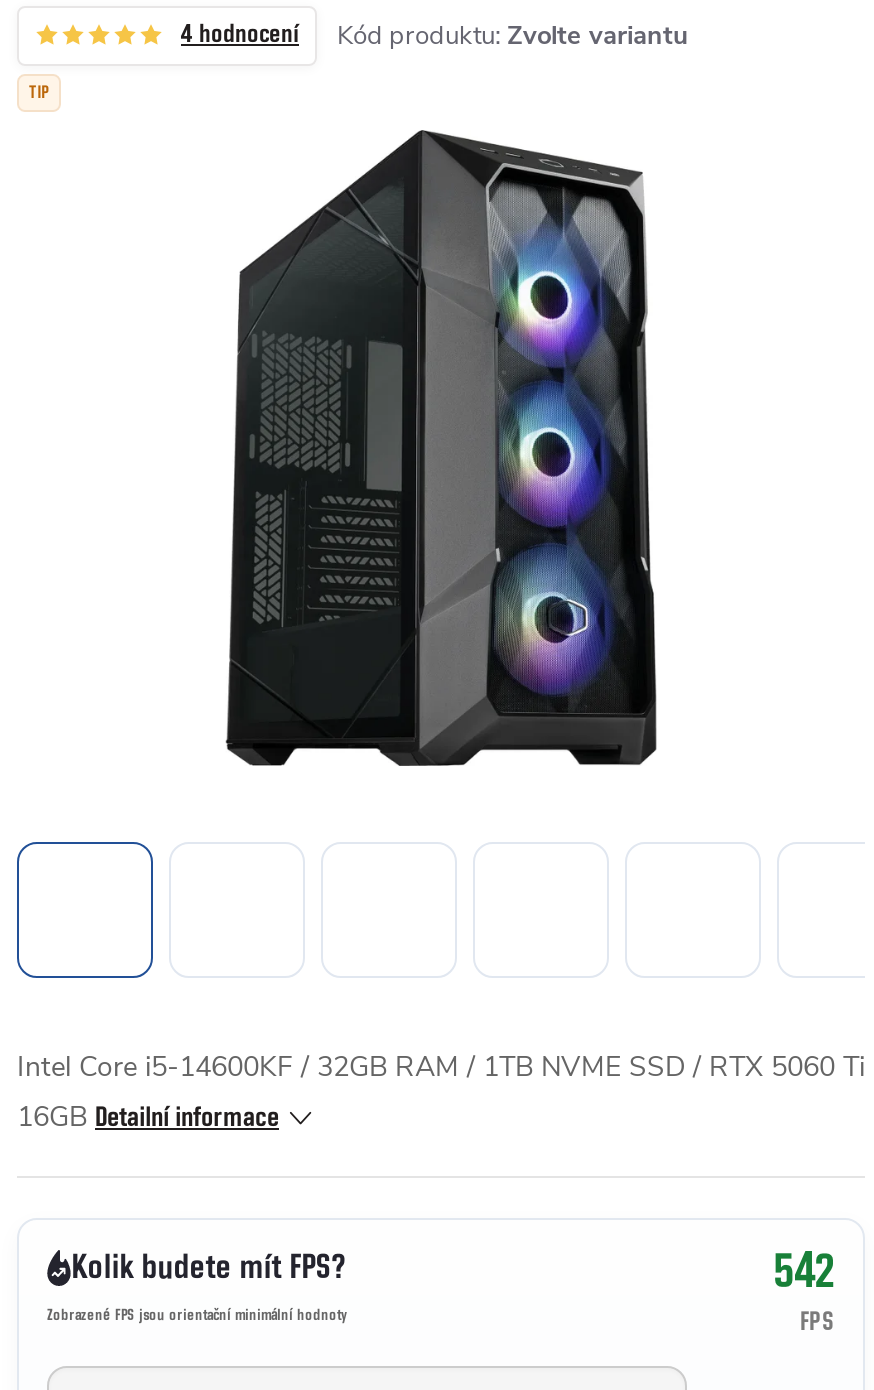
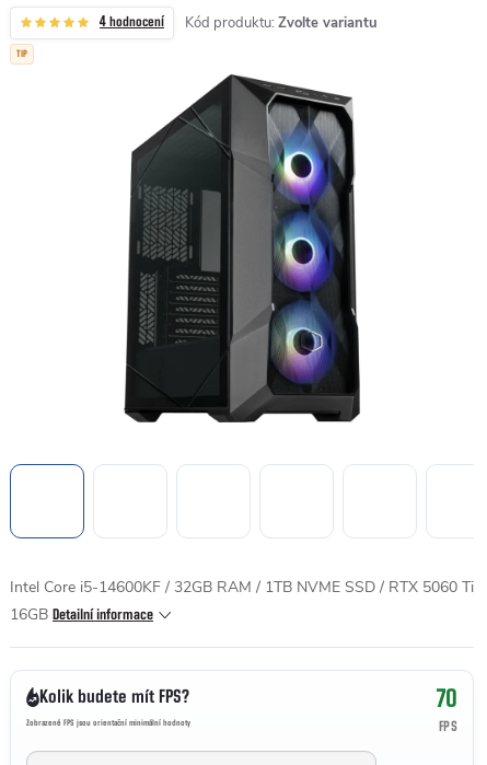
[773,1248,835,1296] 542 -> [437,686,457,712] 70

